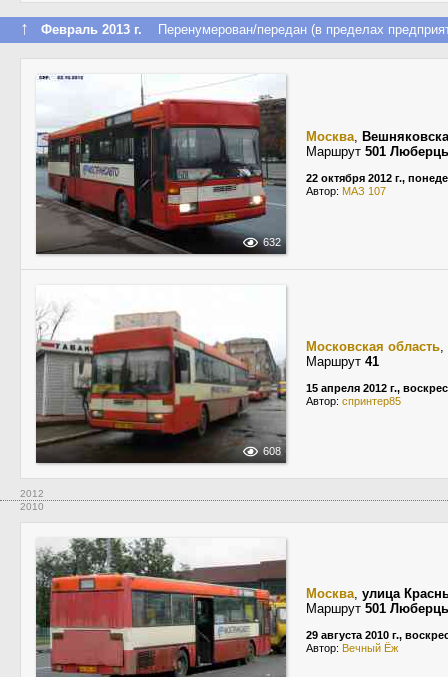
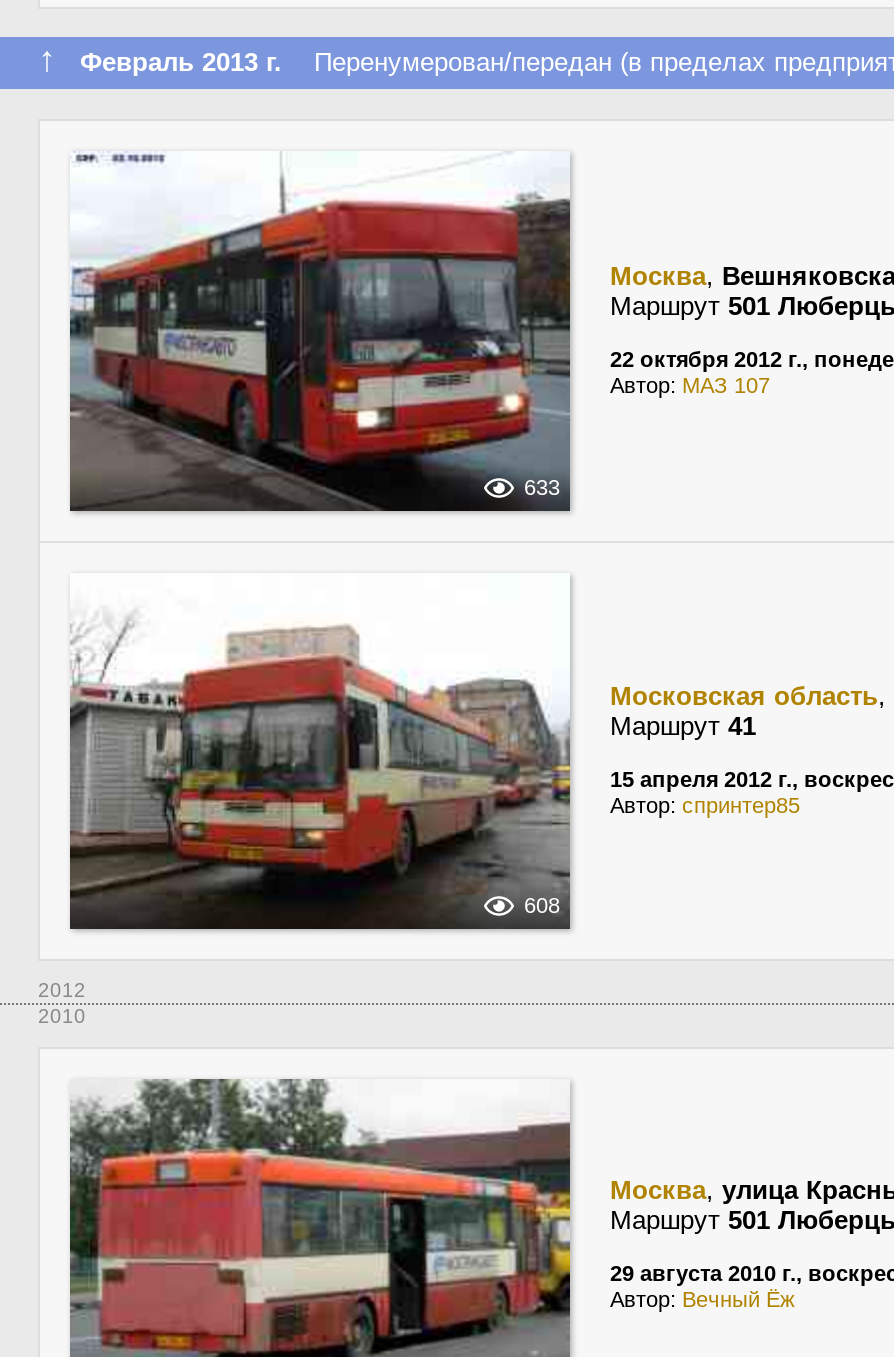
[263,236,281,248] 632 -> [524,475,560,499] 633

